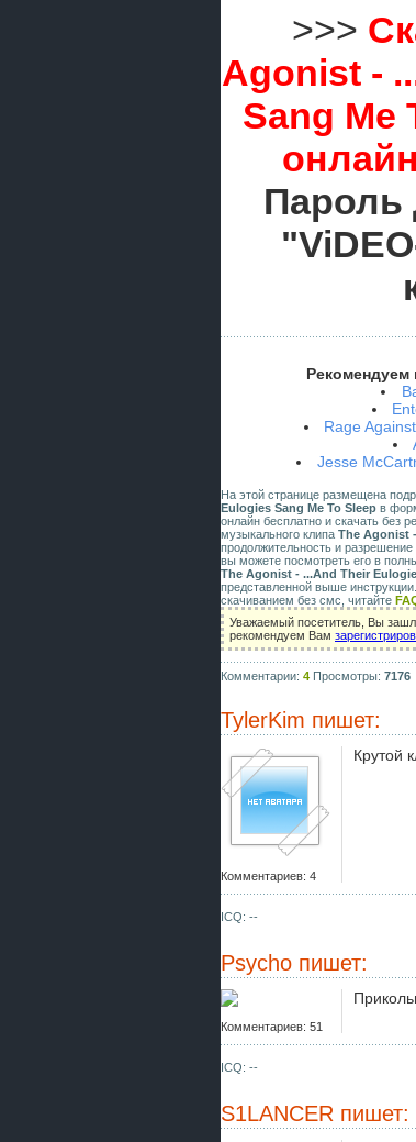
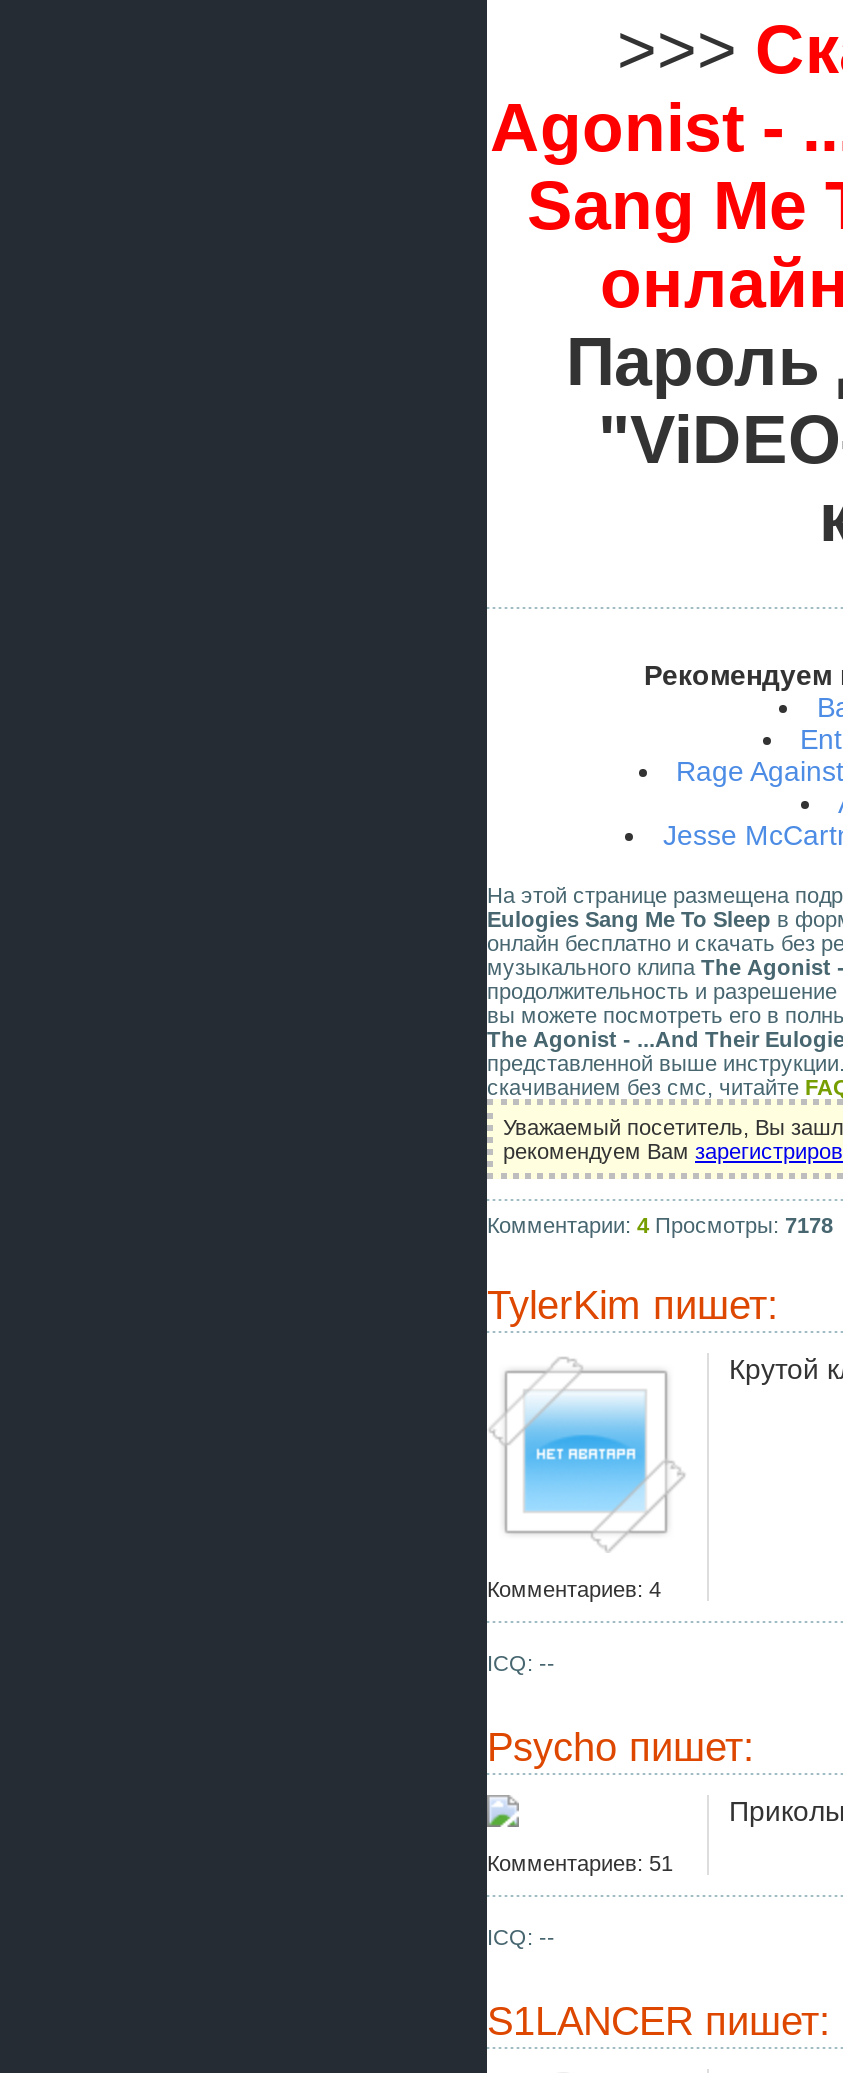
[221,669,411,683] Комментарии: 4 Просмотры: 7176 -> [487,1213,833,1237] Комментарии: 4 Просмотры: 7178

